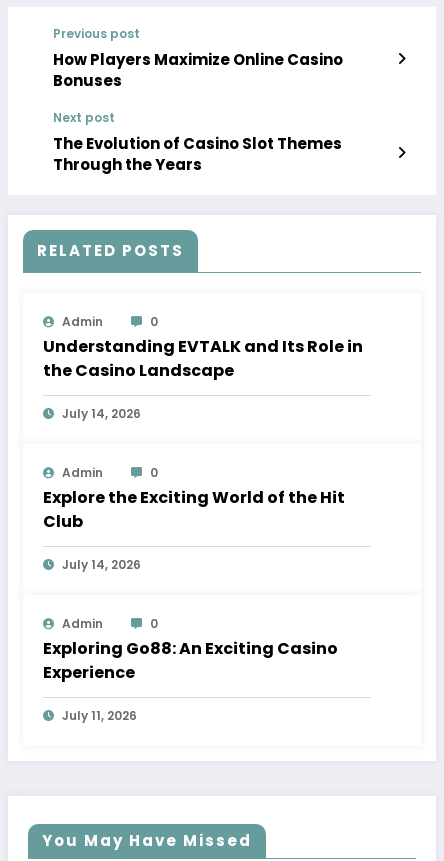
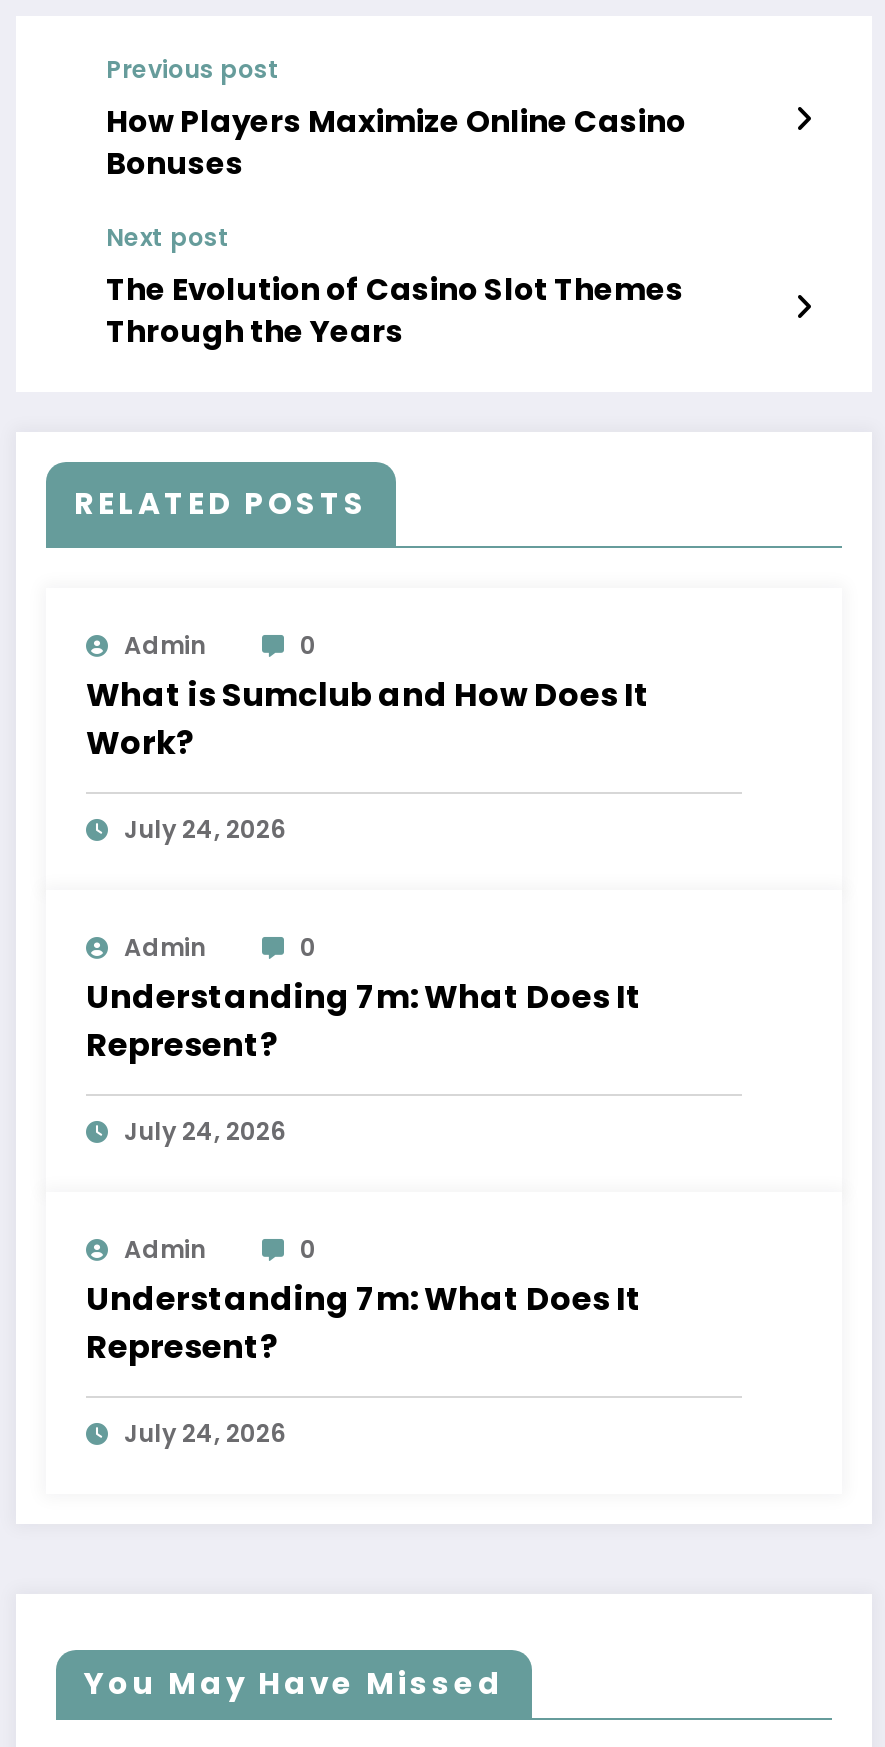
[43,335,363,382] Understanding EVTALK and Its Role in | the Casino Landscape -> [86,672,650,766] What is Sumclub and How Does It | Work?
[62,405,141,422] July 14, 2026 -> [124,812,286,846] July 24, 2026
[43,486,345,533] Explore the Exciting World of the Hit | Club -> [86,974,642,1068] Understanding 7m: What Does It | Represent?
[62,556,141,573] July 14, 2026 -> [124,1114,286,1148] July 24, 2026
[43,637,338,684] Exploring Go88: An Exciting Casino | Experience -> [86,1276,642,1370] Understanding 7m: What Does It | Represent?
[62,707,137,724] July 11, 2026 -> [124,1416,286,1450] July 24, 2026

